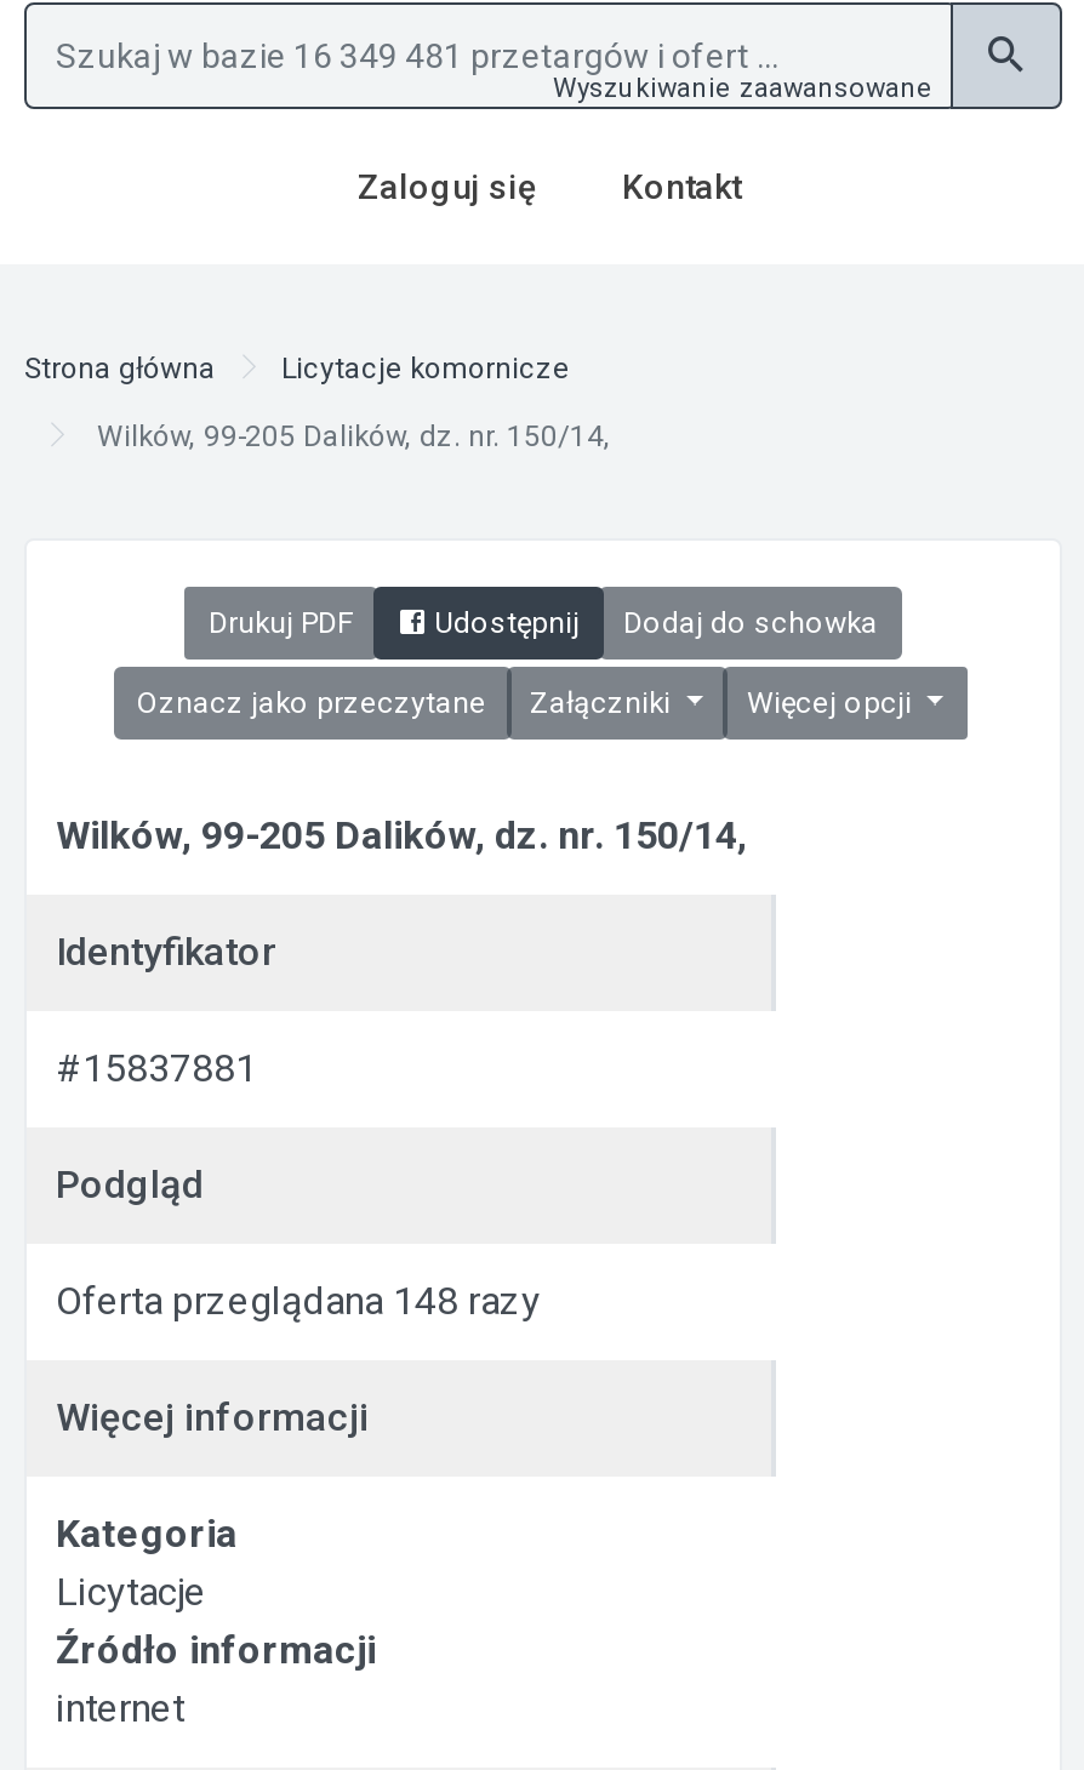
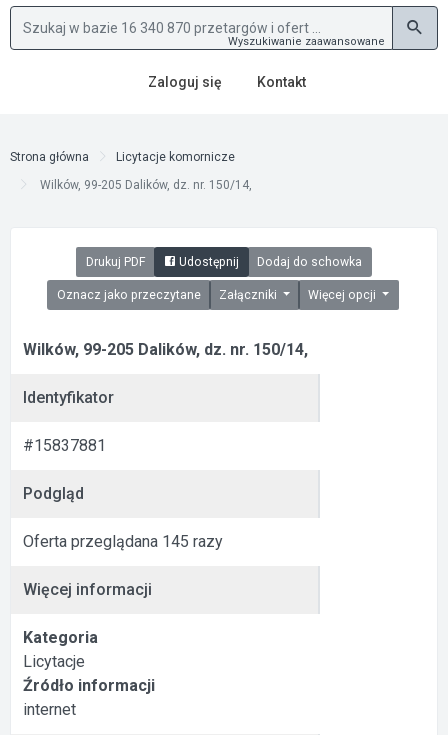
[56,1278,541,1324] Oferta przeglądana 148 razy -> [23,532,223,551] Oferta przeglądana 145 razy

